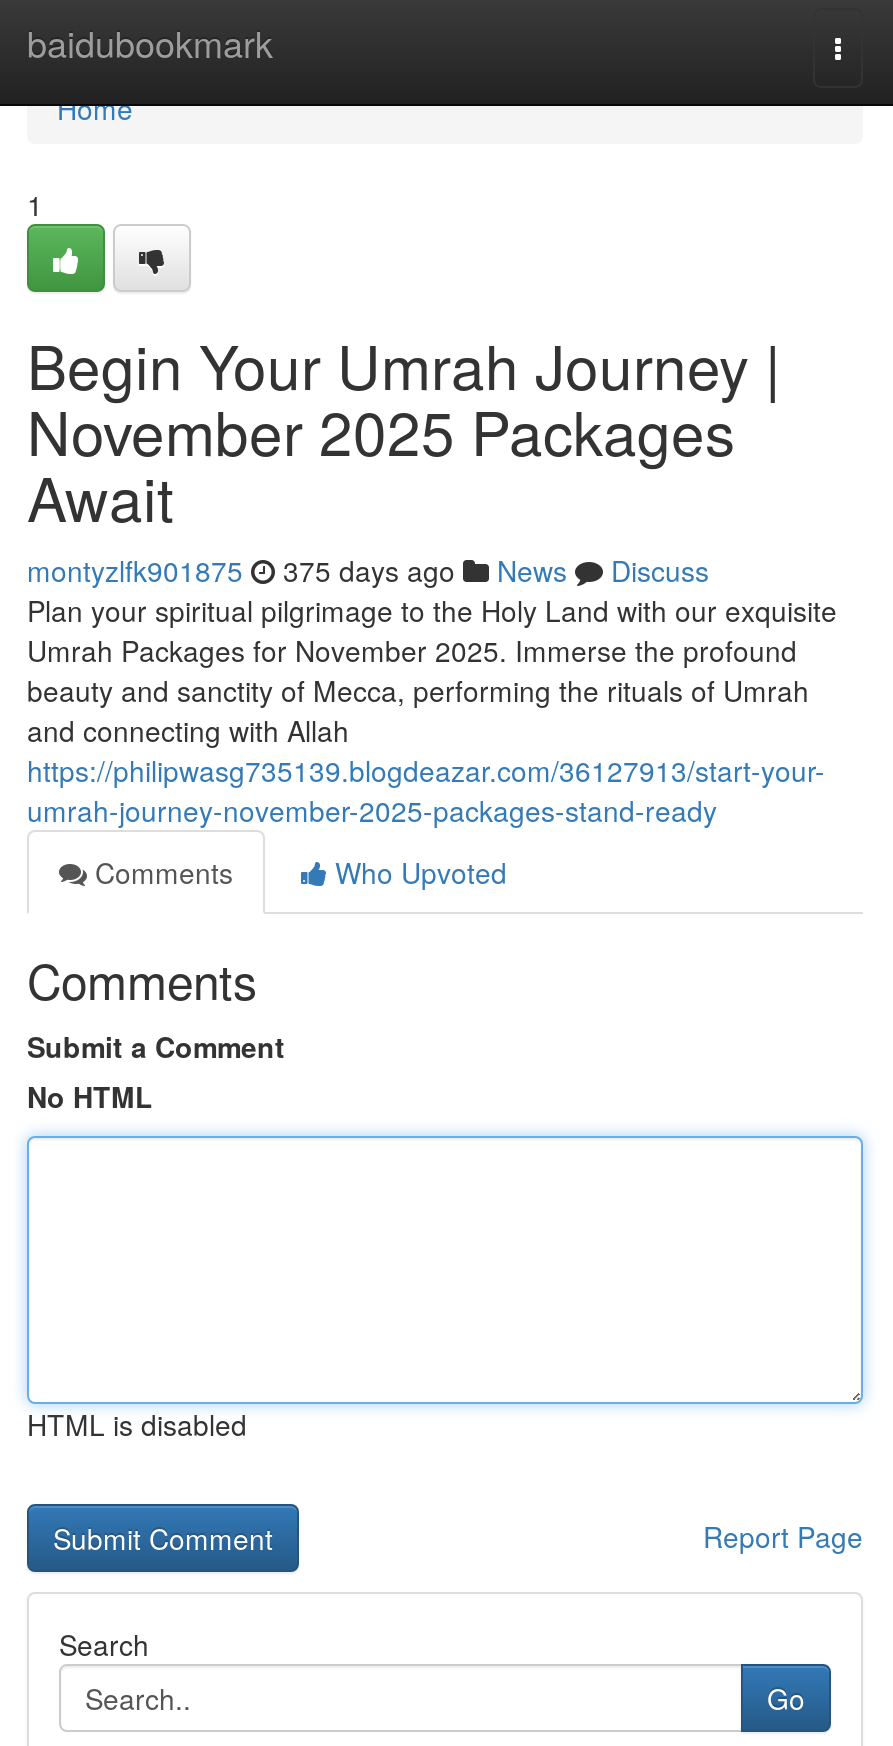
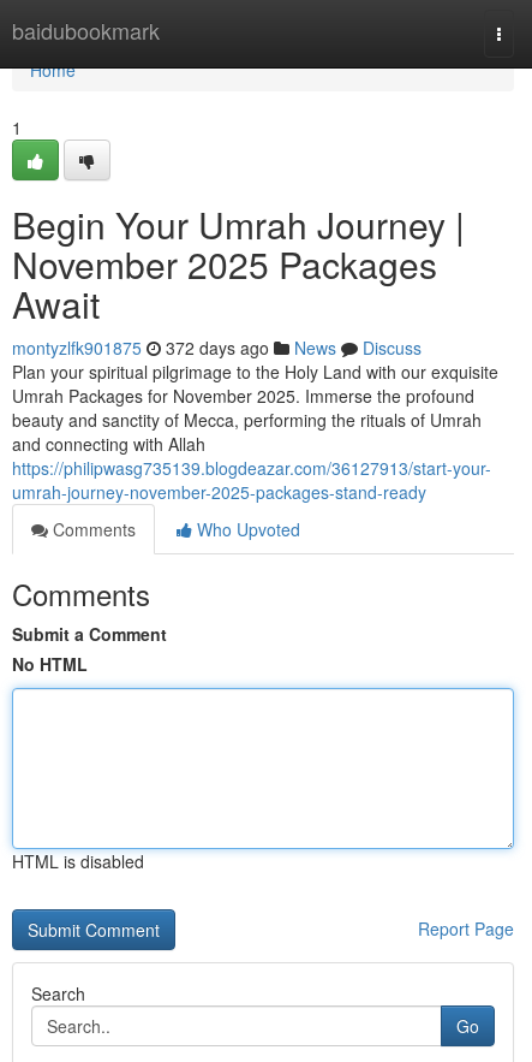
[27,550,709,590] montyzlfk901875 375 days ago News Discuss -> [12,336,422,360] montyzlfk901875 372 days ago News Discuss

